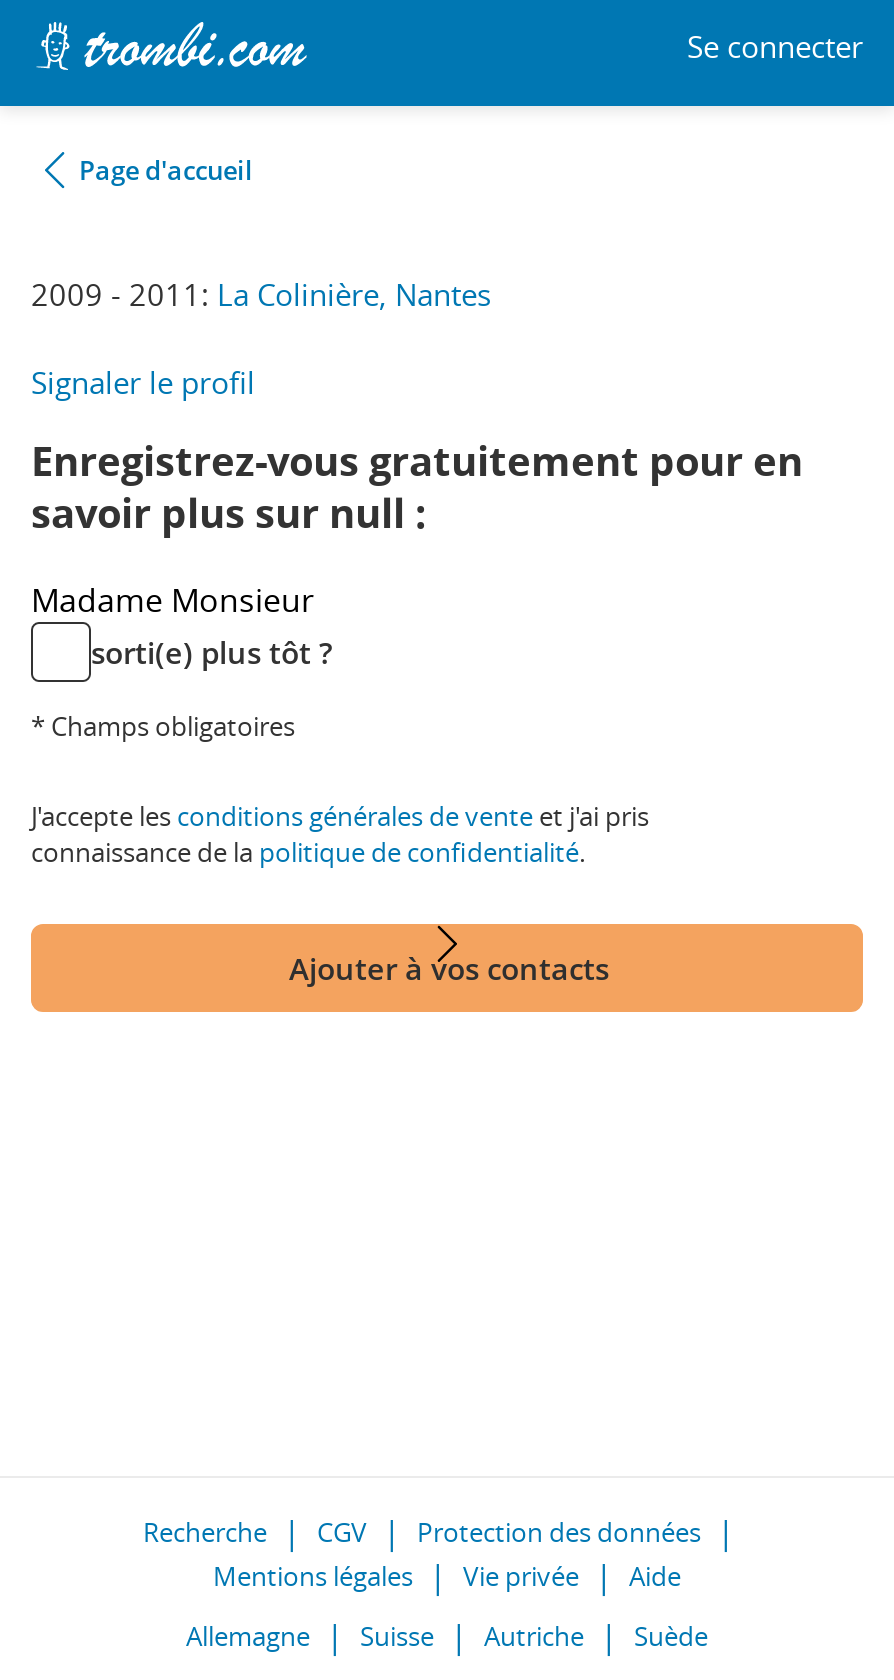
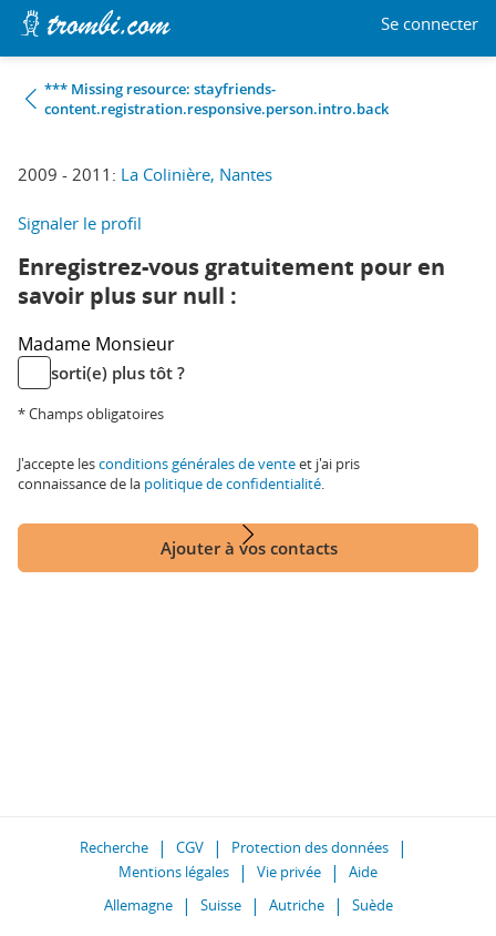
[79,152,253,188] Page d'accueil -> [44,79,389,119] *** Missing resource: stayfriends- | content.registration.responsive.person.intro.back

